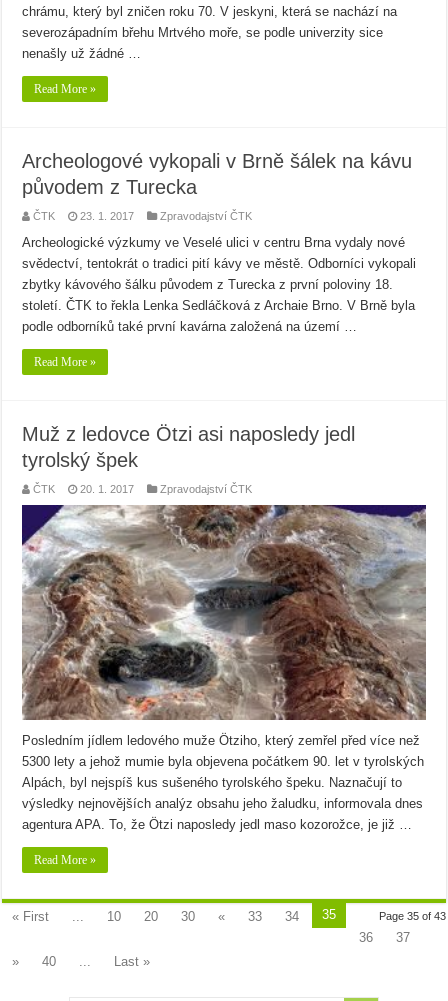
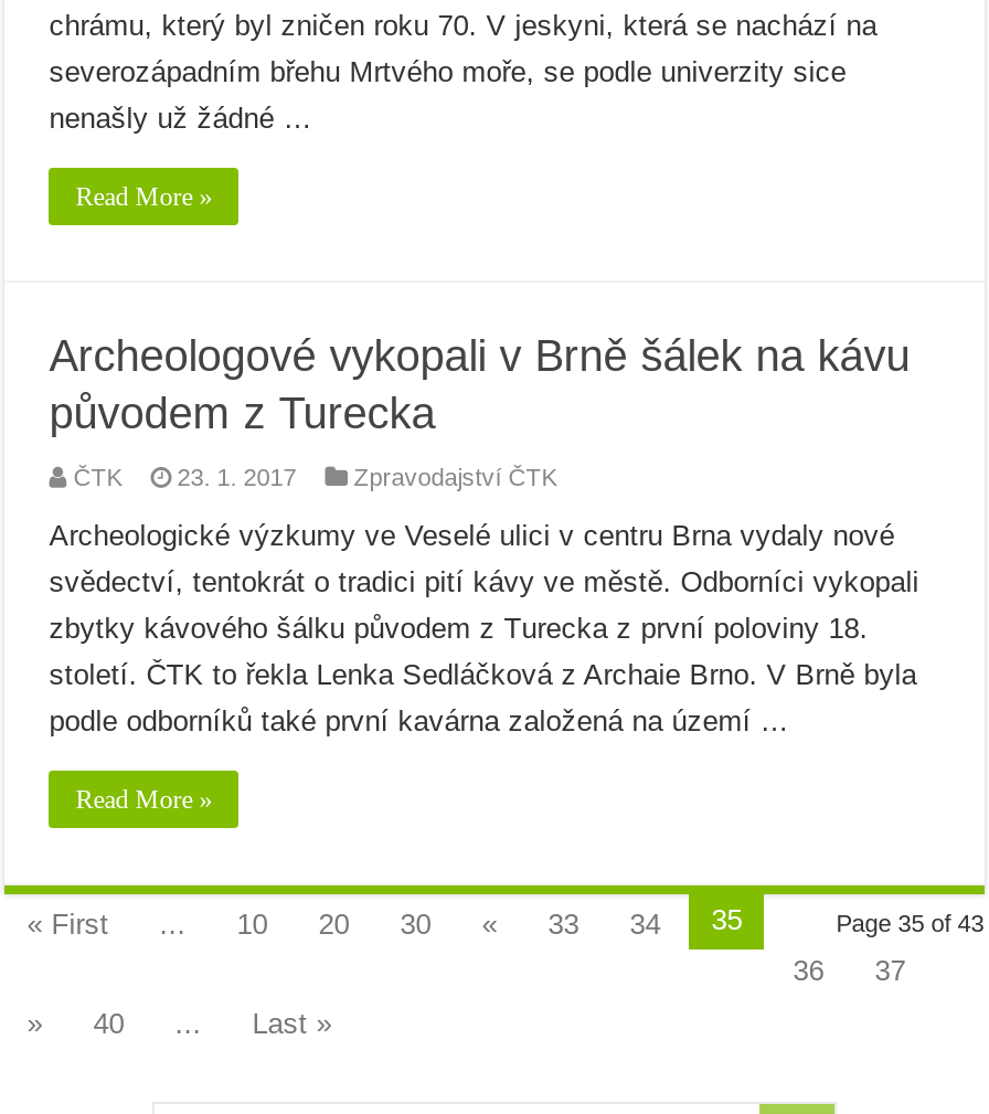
[22,423,355,495] Muž z ledovce Ötzi asi naposledy jedl | tyrolský špek | ČTK | 20. 1. 2017 | Zpravodajství ČTK -> none
[21,504,427,867] [image] | Posledním jídlem ledového muže Ötziho, který zemřel před více než | 5300 lety a jehož mumie byla objevena počátkem 90. let v tyrolských | Alpách, byl nejspíš kus sušeného tyrolského špeku. Naznačují to | výsledky nejnovějších analýz obsahu jeho žaludku, informovala dnes | agentura APA. To, že Ötzi naposledy jedl maso kozorožce, je již … | Read More » -> none

